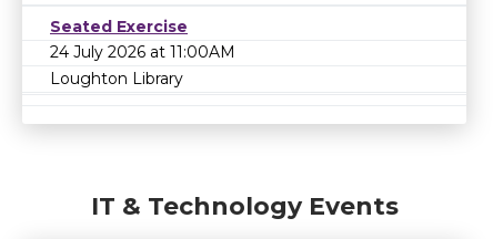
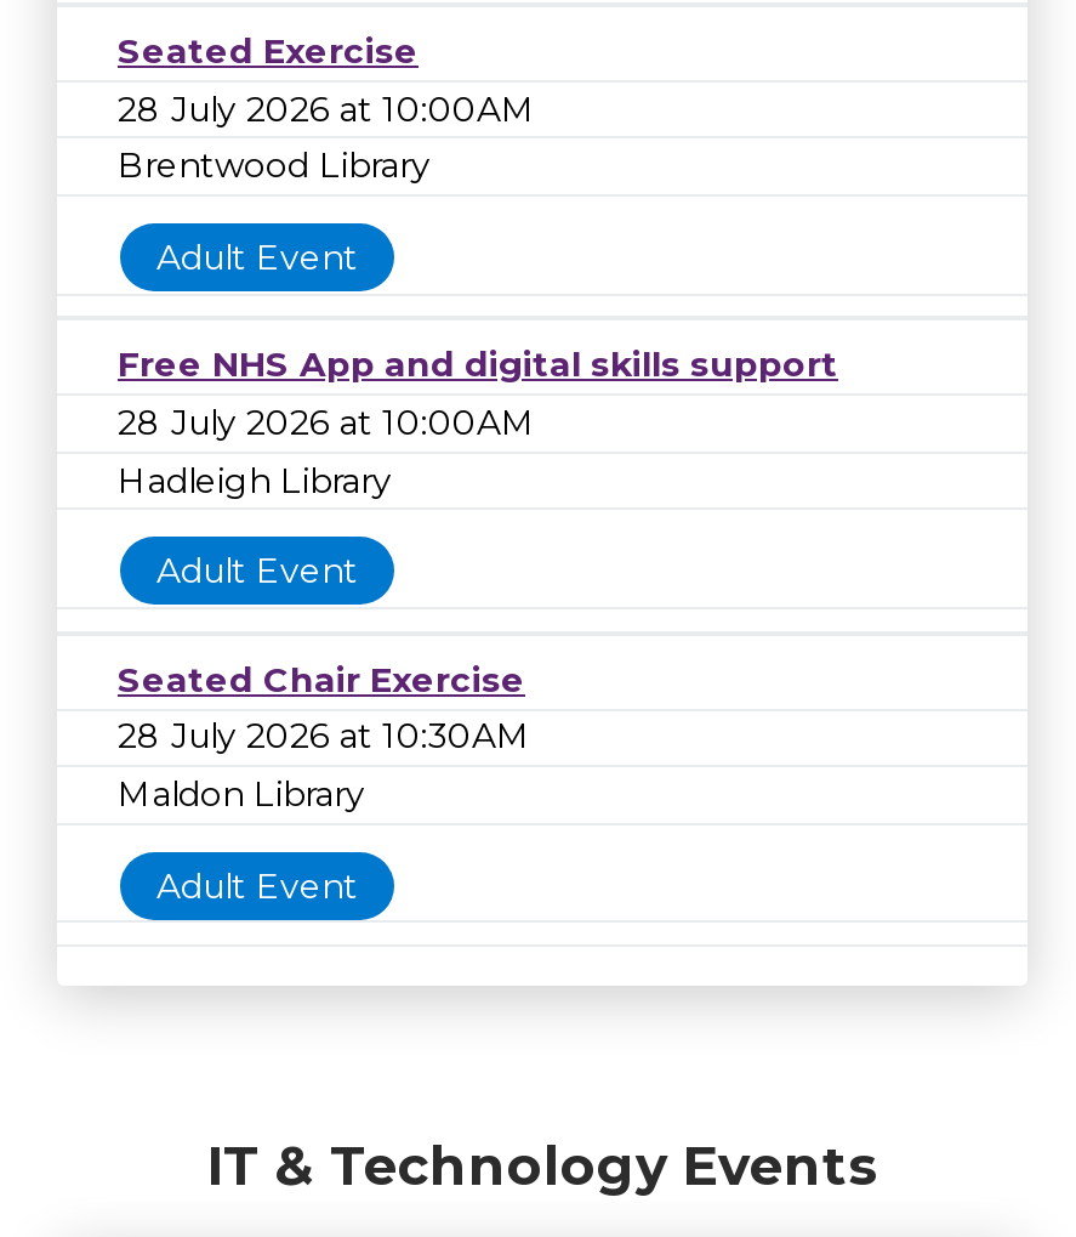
[50,42,235,88] 24 July 2026 at 11:00AM | Loughton Library -> [118,86,838,906] 28 July 2026 at 10:00AM | Brentwood Library | Adult Event | Free NHS App and digital skills support | 28 July 2026 at 10:00AM | Hadleigh Library | Adult Event | Seated Chair Exercise | 28 July 2026 at 10:30AM | Maldon Library | Adult Event

